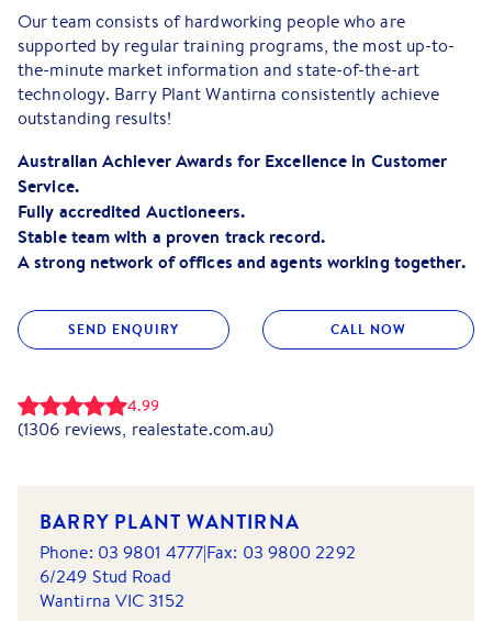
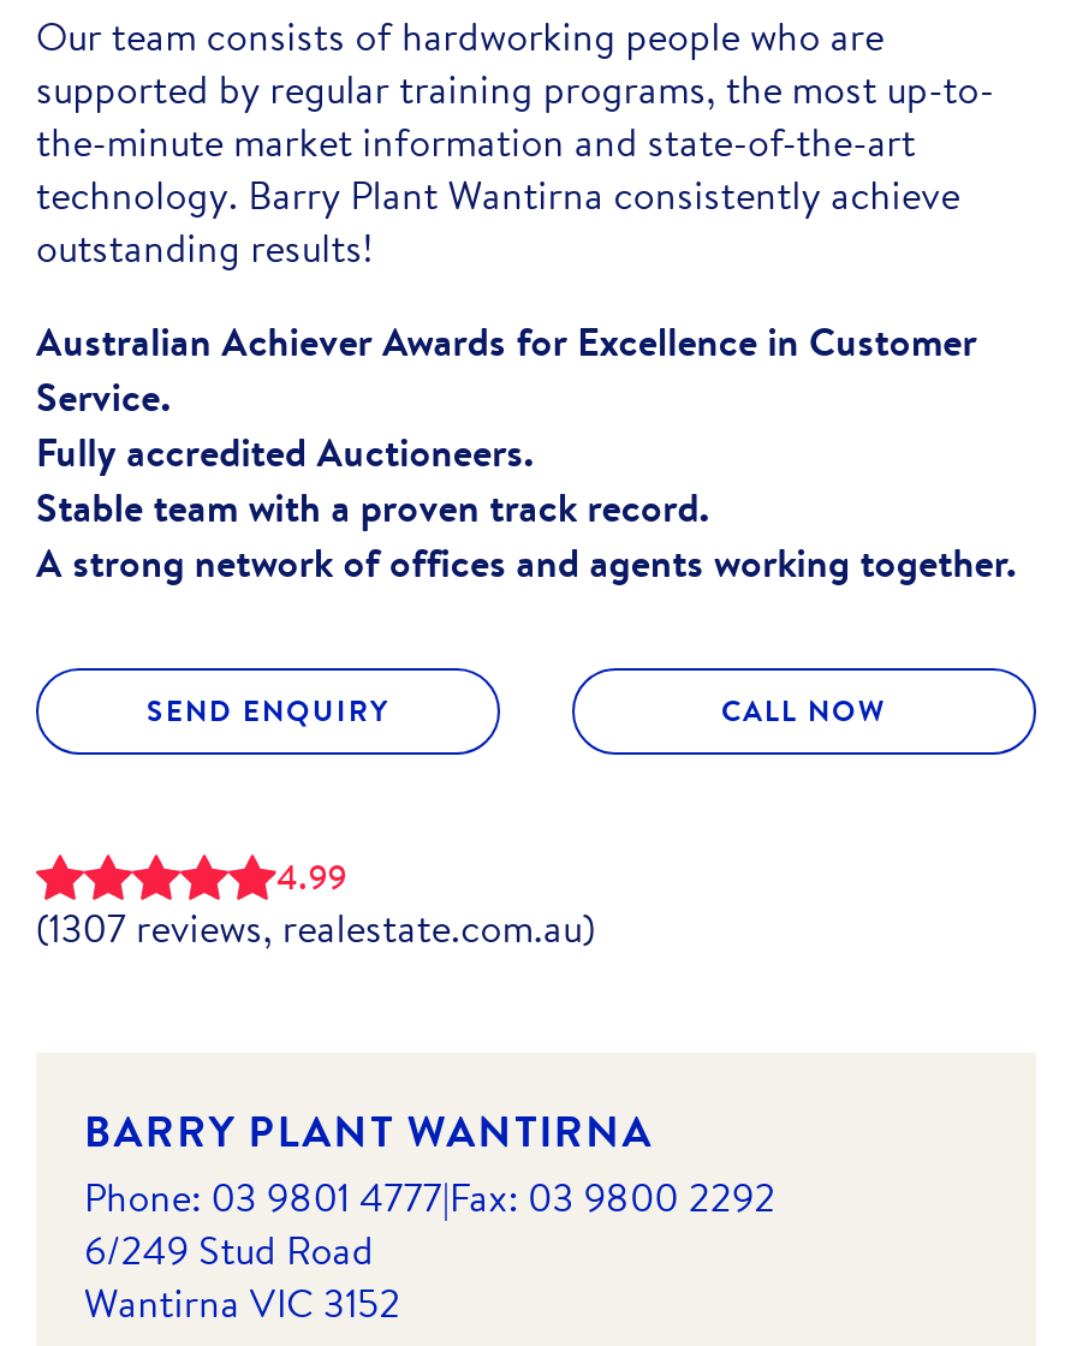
[18,418,274,441] (1306 reviews, realestate.com.au) -> [36,904,595,954] (1307 reviews, realestate.com.au)

